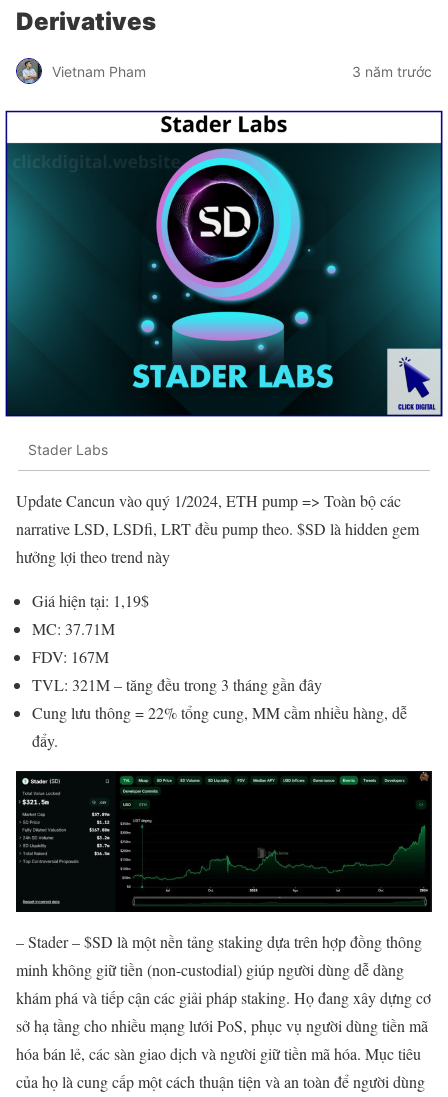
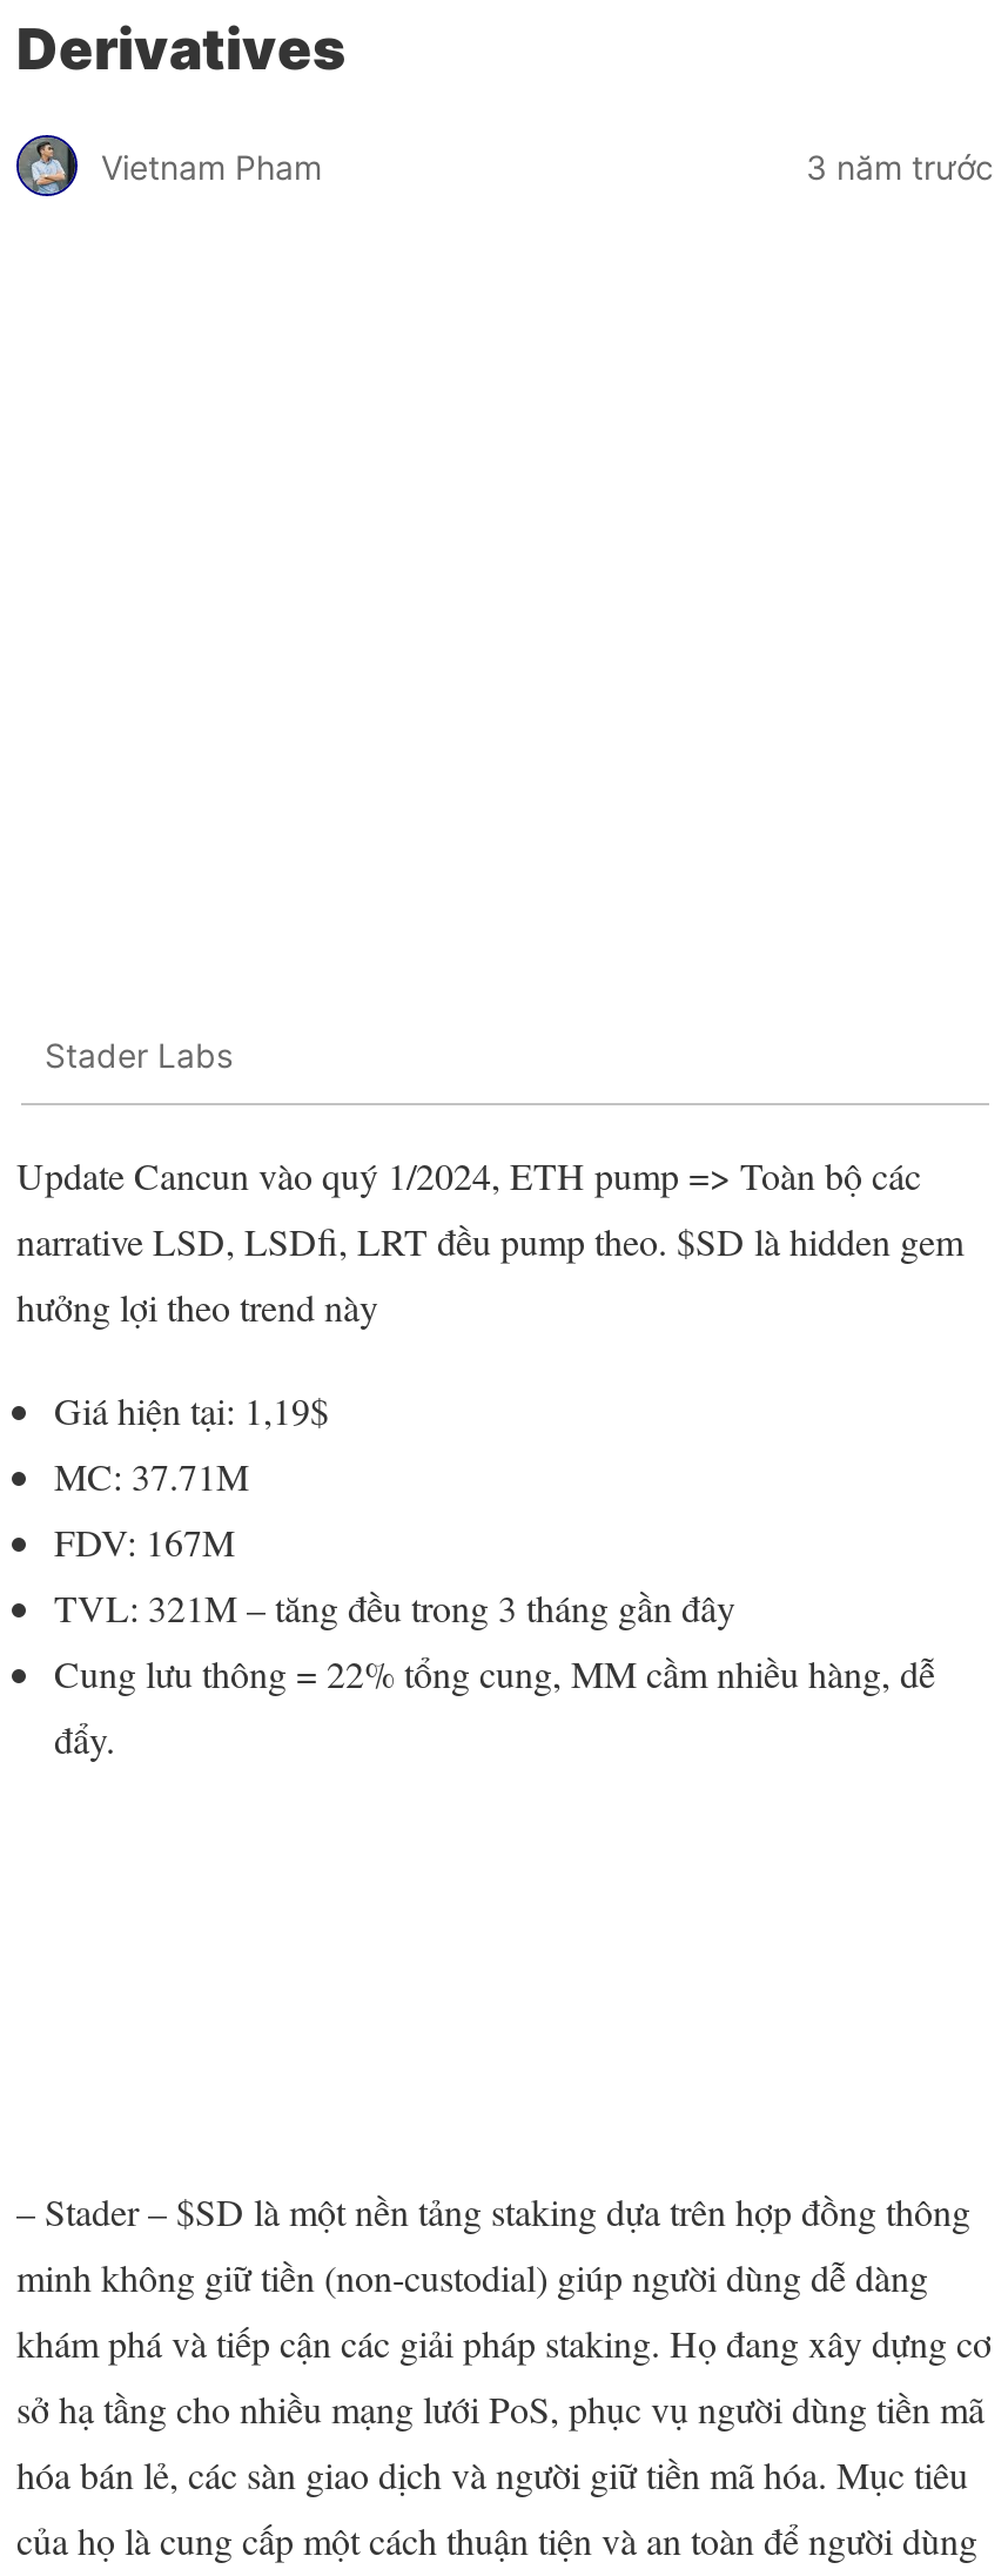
[4,110,444,418] [image] -> none
[15,770,433,913] [image] -> none

